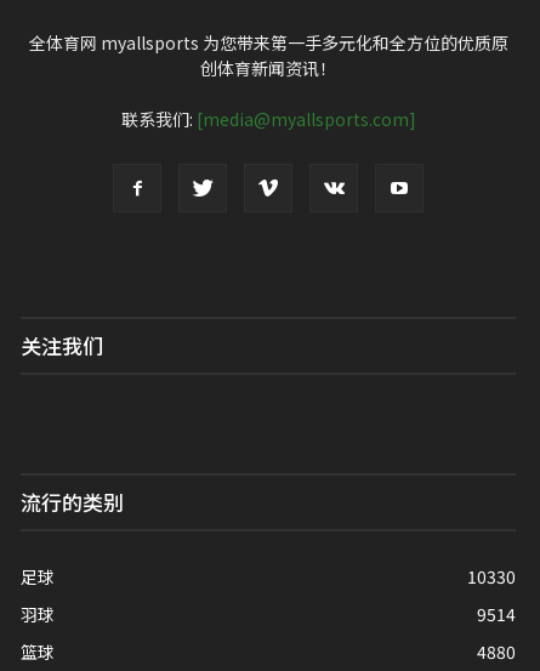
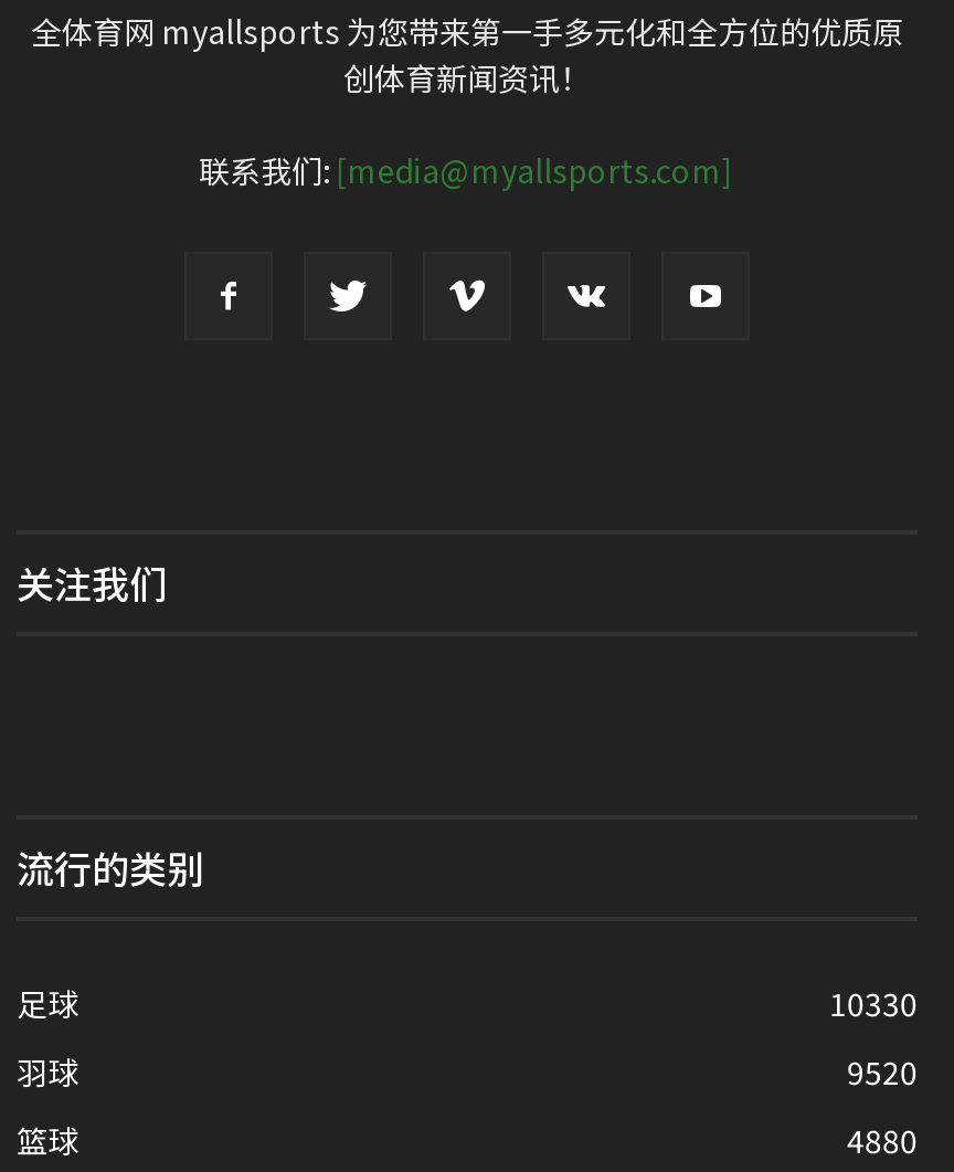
[477,602,516,626] 9514 -> [847,1049,918,1094] 9520

